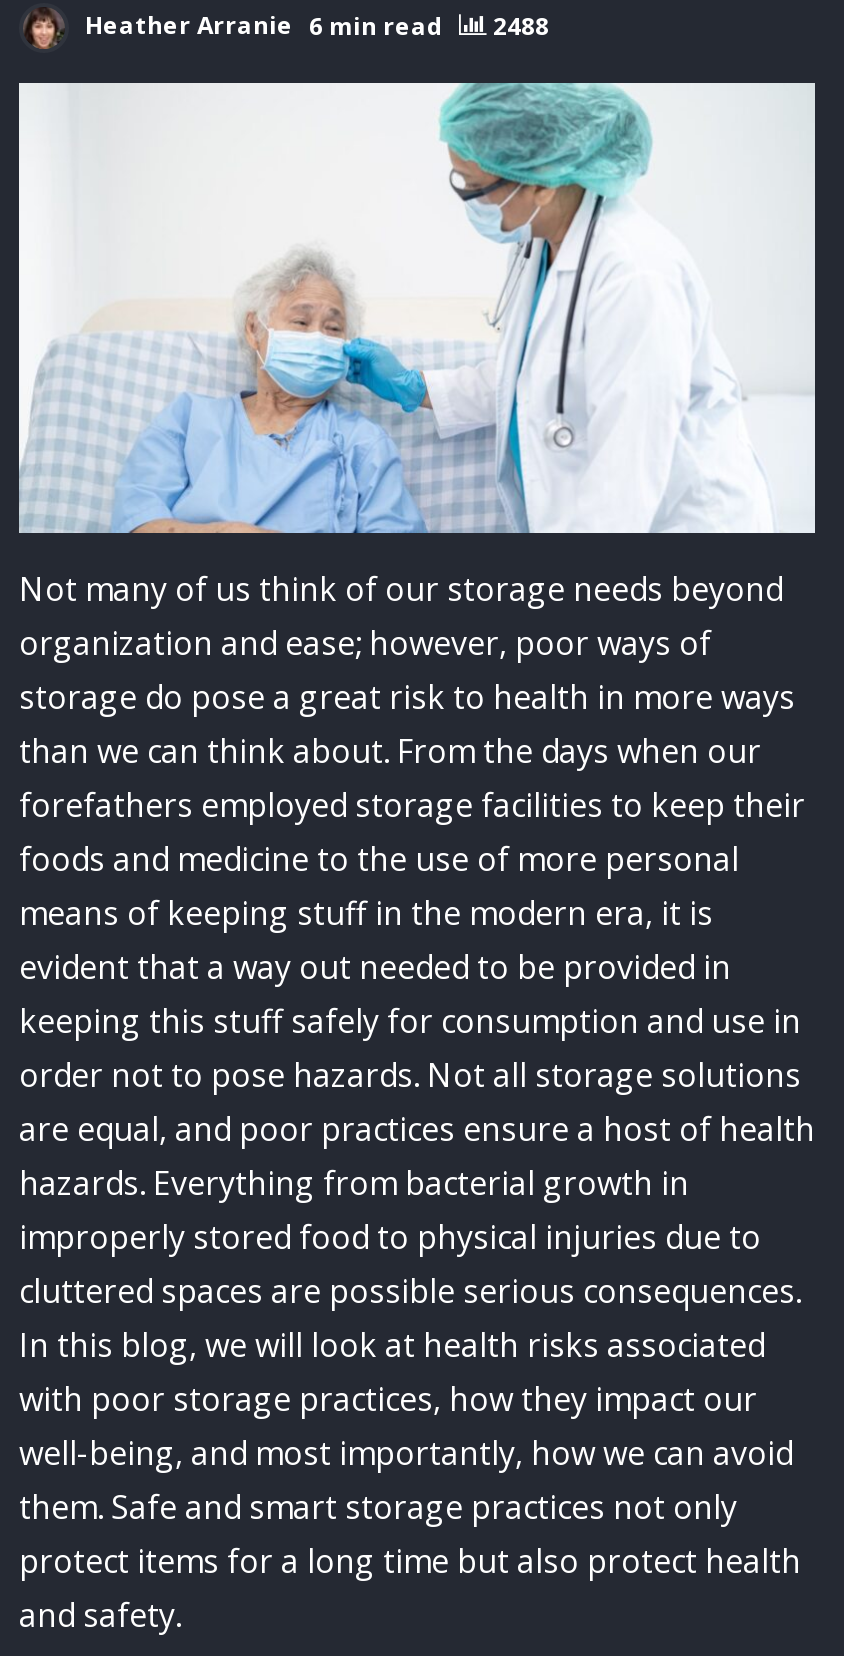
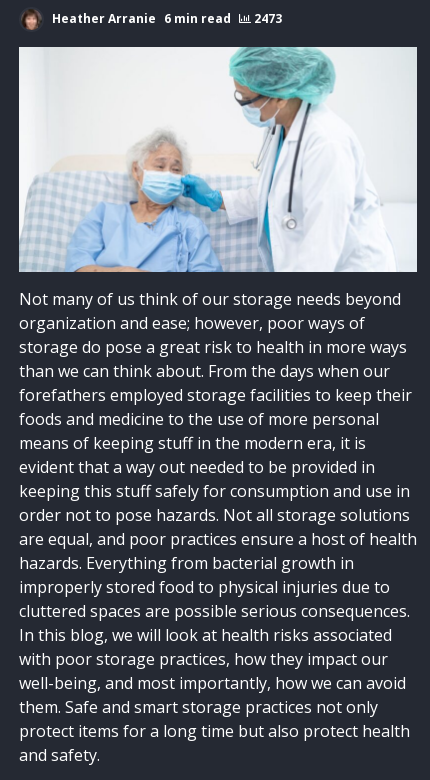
[79,9,549,43] Heather Arranie 6 min read 2488 -> [49,10,282,27] Heather Arranie 6 min read 2473

